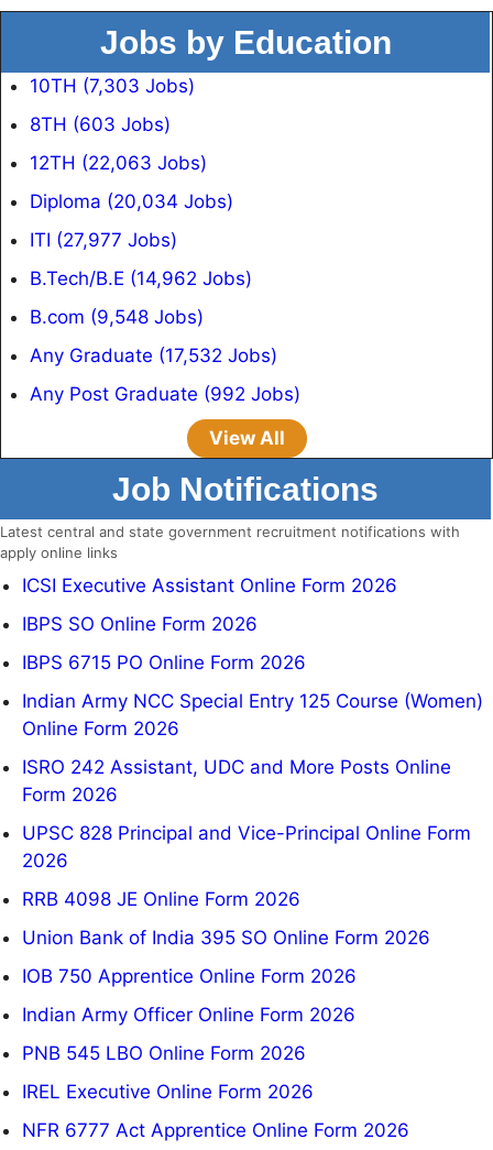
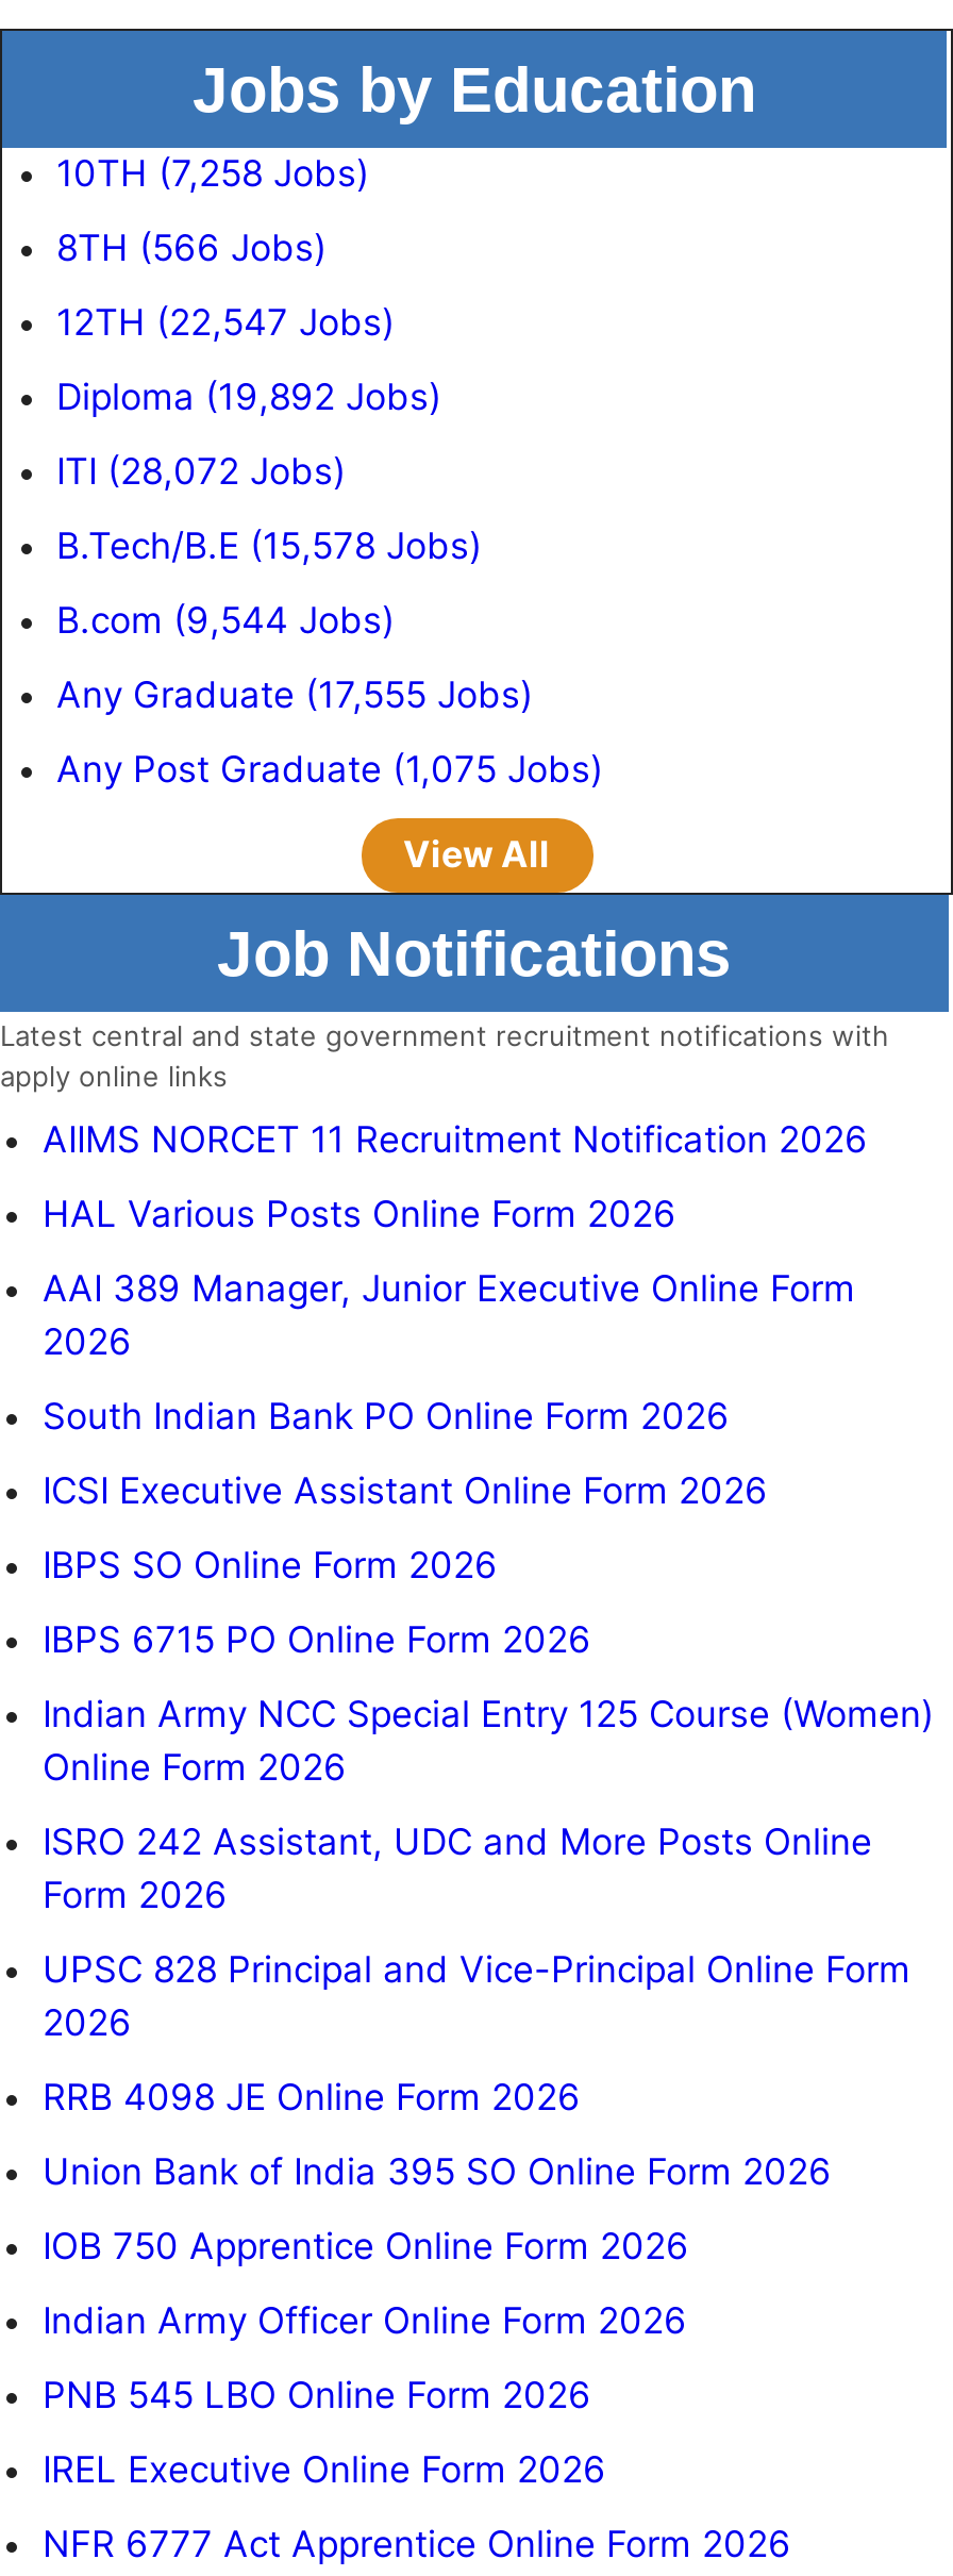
[29,74,194,96] 10TH (7,303 Jobs) -> [56,151,369,194] 10TH (7,258 Jobs)
[29,113,170,135] 8TH (603 Jobs) -> [56,226,327,268] 8TH (566 Jobs)
[29,151,206,173] 12TH (22,063 Jobs) -> [56,300,395,343] 12TH (22,547 Jobs)
[29,190,233,212] Diploma (20,034 Jobs) -> [56,375,441,417] Diploma (19,892 Jobs)
[29,228,177,250] ITI (27,977 Jobs) -> [56,449,346,492] ITI (28,072 Jobs)
[29,267,251,289] B.Tech/B.E (14,962 Jobs) -> [56,524,482,566] B.Tech/B.E (15,578 Jobs)
[29,305,203,328] B.com (9,548 Jobs) -> [56,598,395,641] B.com (9,544 Jobs)
[29,344,277,366] Any Graduate (17,532 Jobs) -> [56,673,533,715] Any Graduate (17,555 Jobs)
[29,383,300,405] Any Post Graduate (992 Jobs) -> [56,747,603,790] Any Post Graduate (1,075 Jobs)
none -> [43,1117,868,1437] AIIMS NORCET 11 Recruitment Notification 2026 | HAL Various Posts Online Form 2026 | AAI 389 Manager, Junior Executive Online Form | 2026 | South Indian Bank PO Online Form 2026

